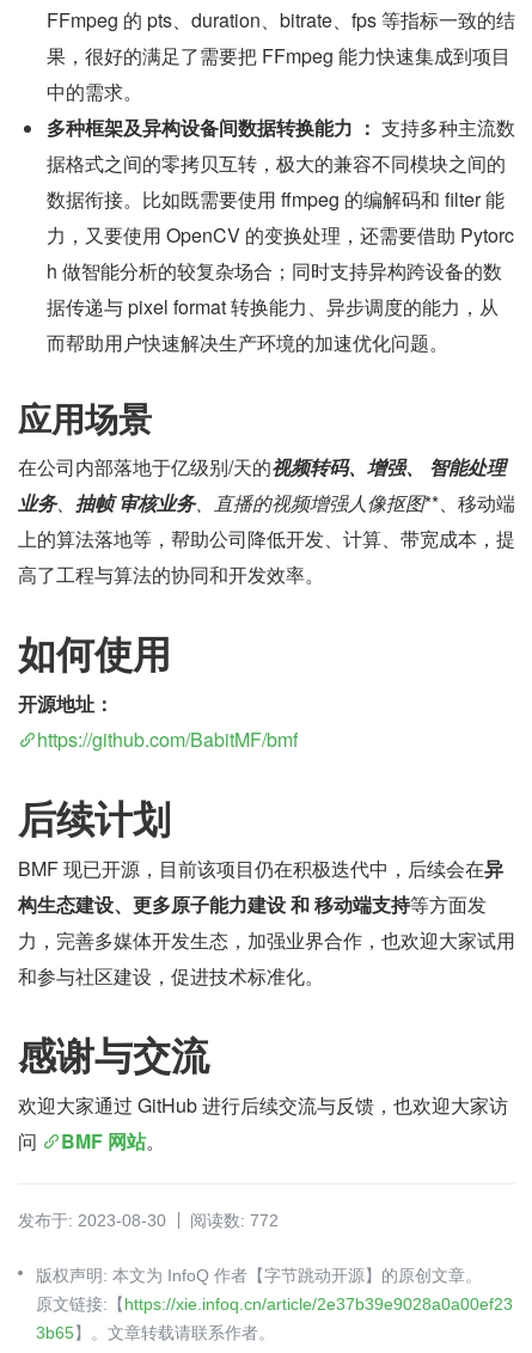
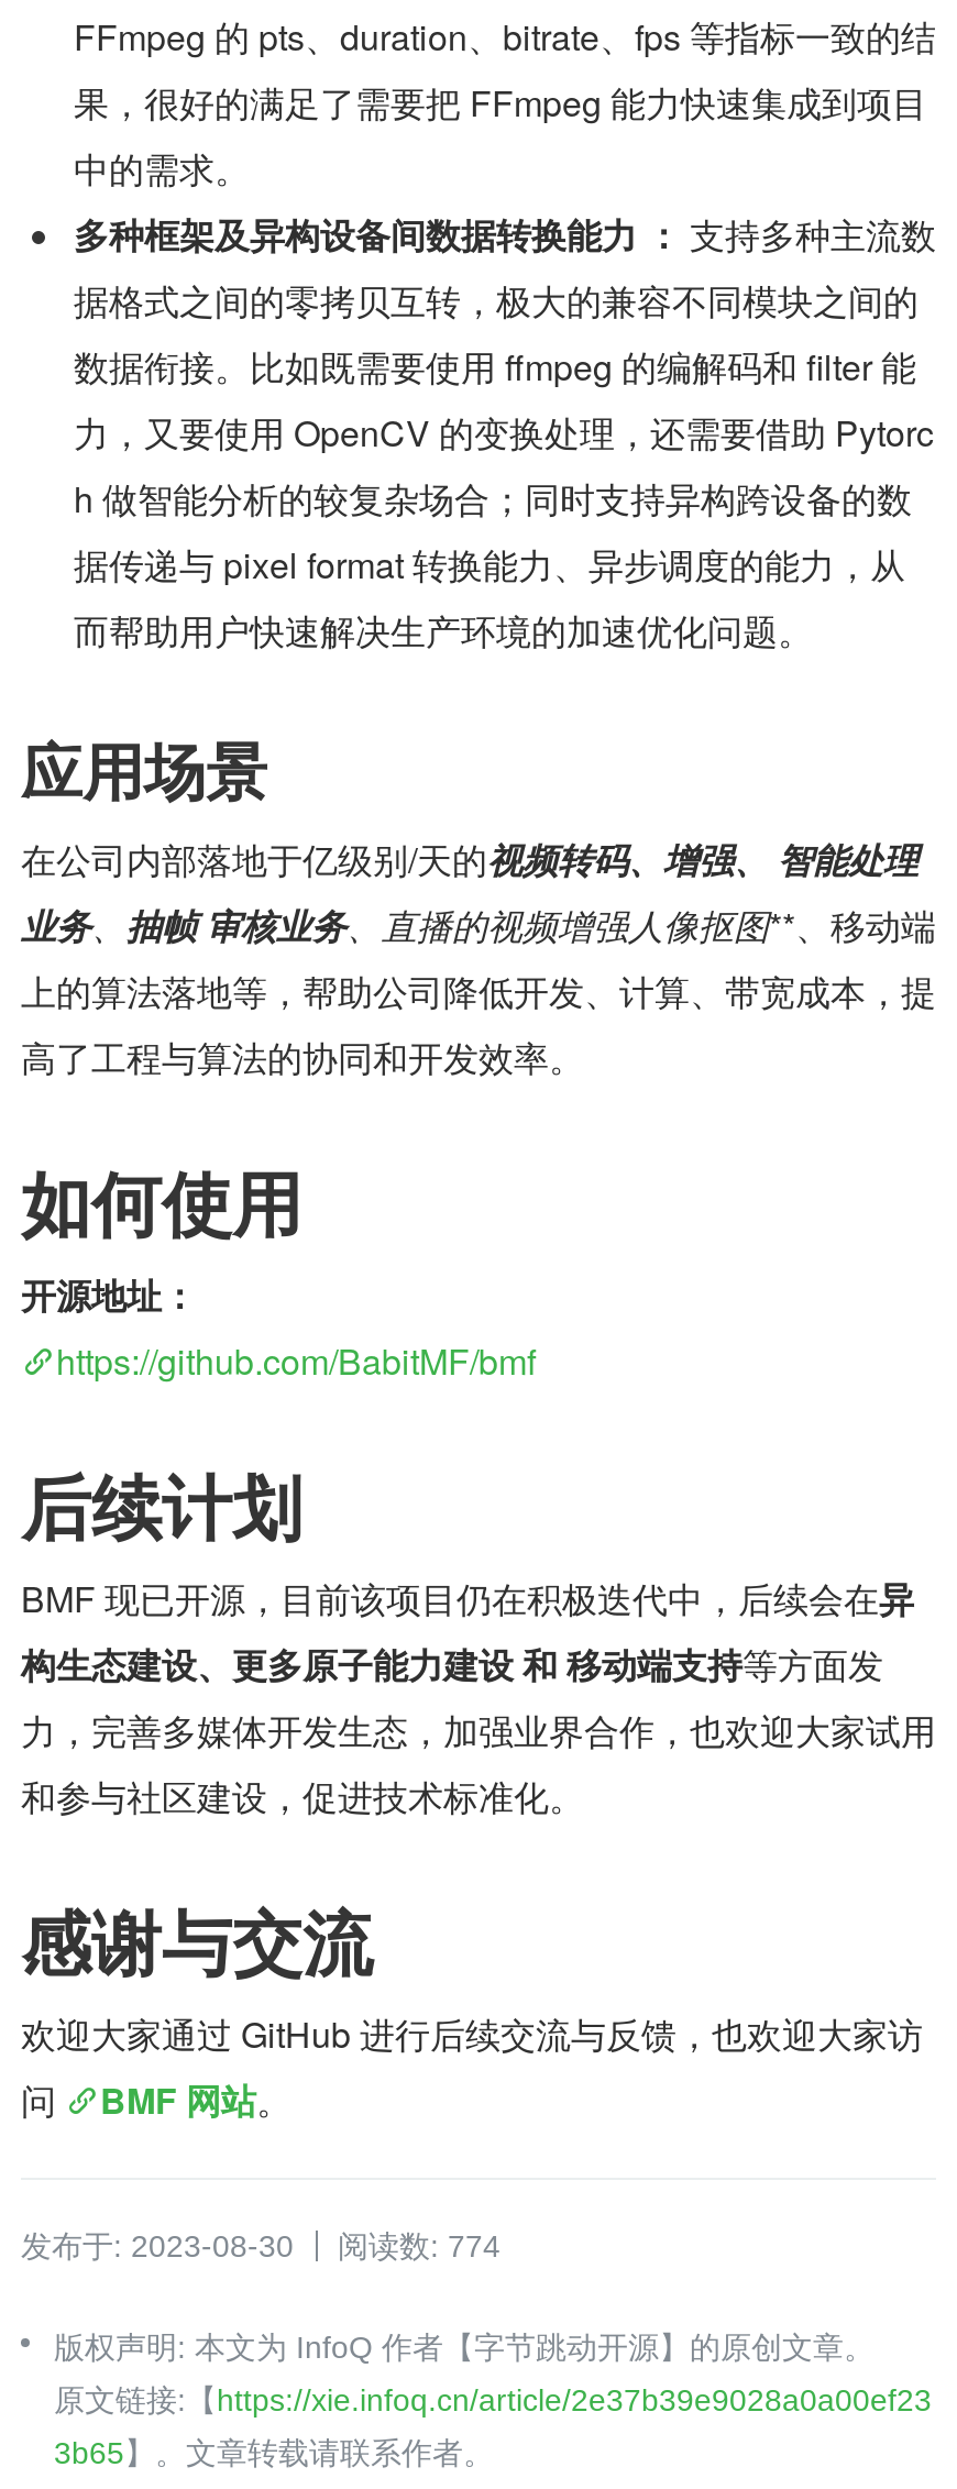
[18,1210,279,1229] 发布于: 2023-08-30 阅读数: 772 -> [21,2227,501,2263] 发布于: 2023-08-30 阅读数: 774

